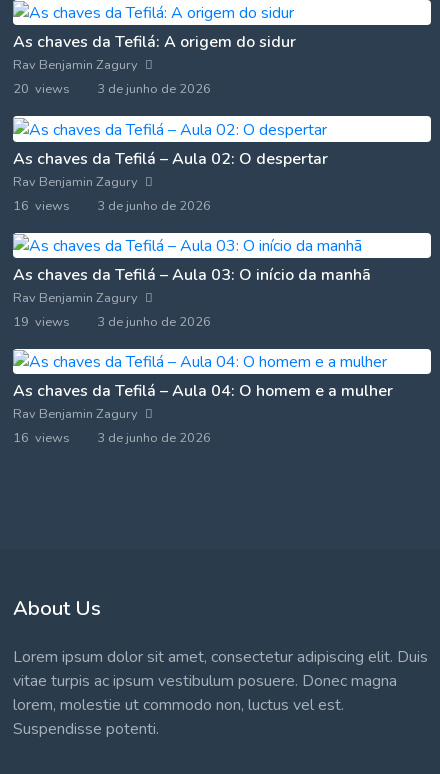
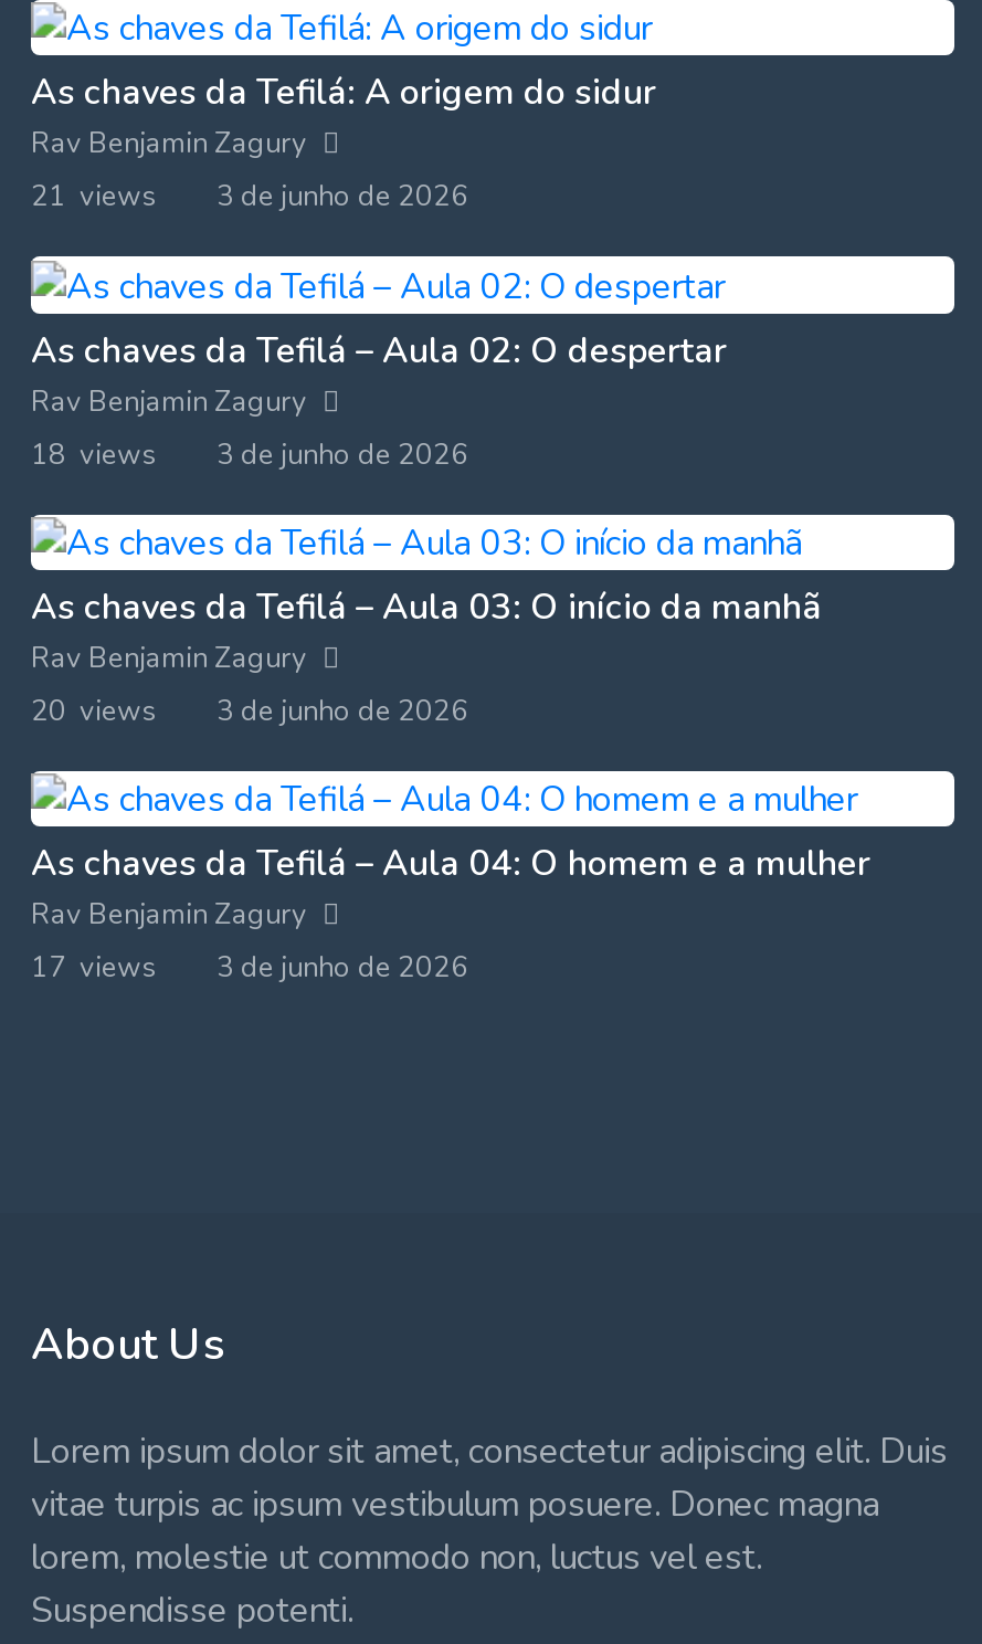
[13,80,211,98] 20 views 3 de junho de 2026 -> [31,178,468,217] 21 views 3 de junho de 2026
[13,196,211,214] 16 views 3 de junho de 2026 -> [31,434,468,474] 18 views 3 de junho de 2026
[13,313,211,331] 19 views 3 de junho de 2026 -> [31,691,468,731] 20 views 3 de junho de 2026
[13,429,211,447] 16 views 3 de junho de 2026 -> [31,948,468,987] 17 views 3 de junho de 2026

